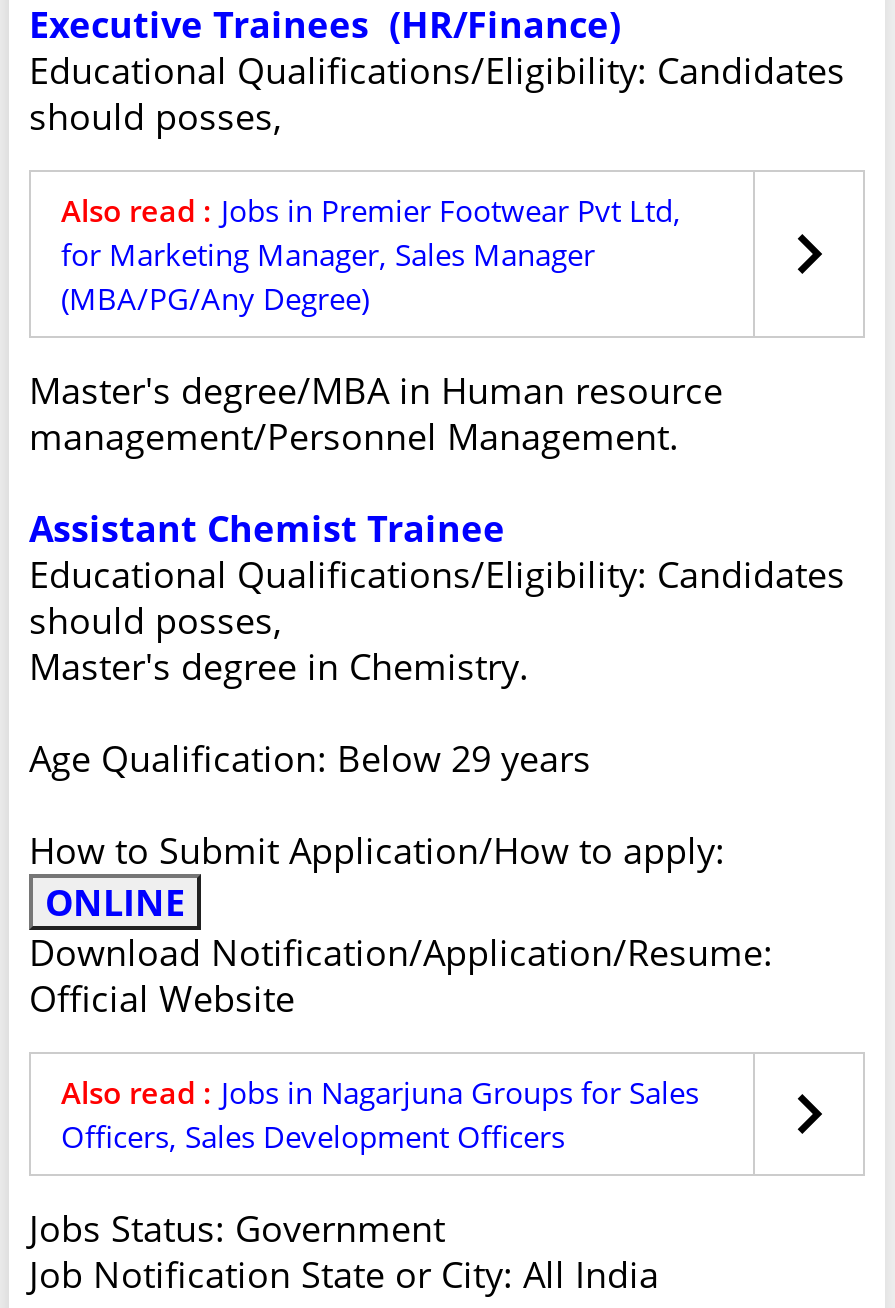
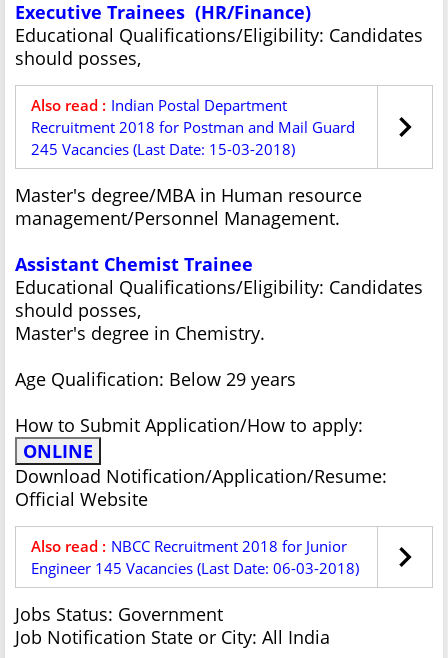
[61,190,681,318] Also read : Jobs in Premier Footwear Pvt Ltd, | for Marketing Manager, Sales Manager | (MBA/PG/Any Degree) -> [31,95,355,159] Also read : Indian Postal Department | Recruitment 2018 for Postman and Mail Guard | 245 Vacancies (Last Date: 15-03-2018)
[61,1072,699,1156] Also read : Jobs in Nagarjuna Groups for Sales | Officers, Sales Development Officers -> [31,536,359,578] Also read : NBCC Recruitment 2018 for Junior | Engineer 145 Vacancies (Last Date: 06-03-2018)

